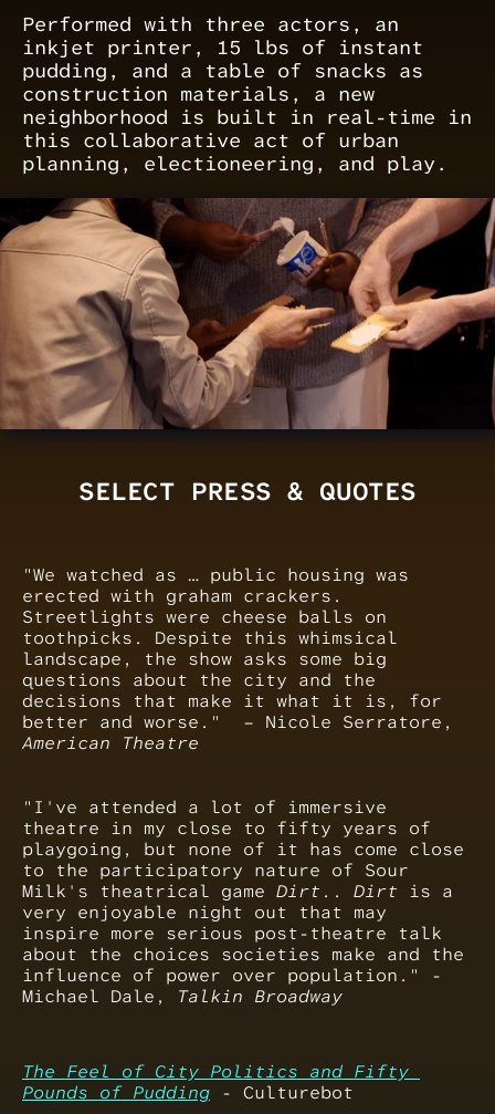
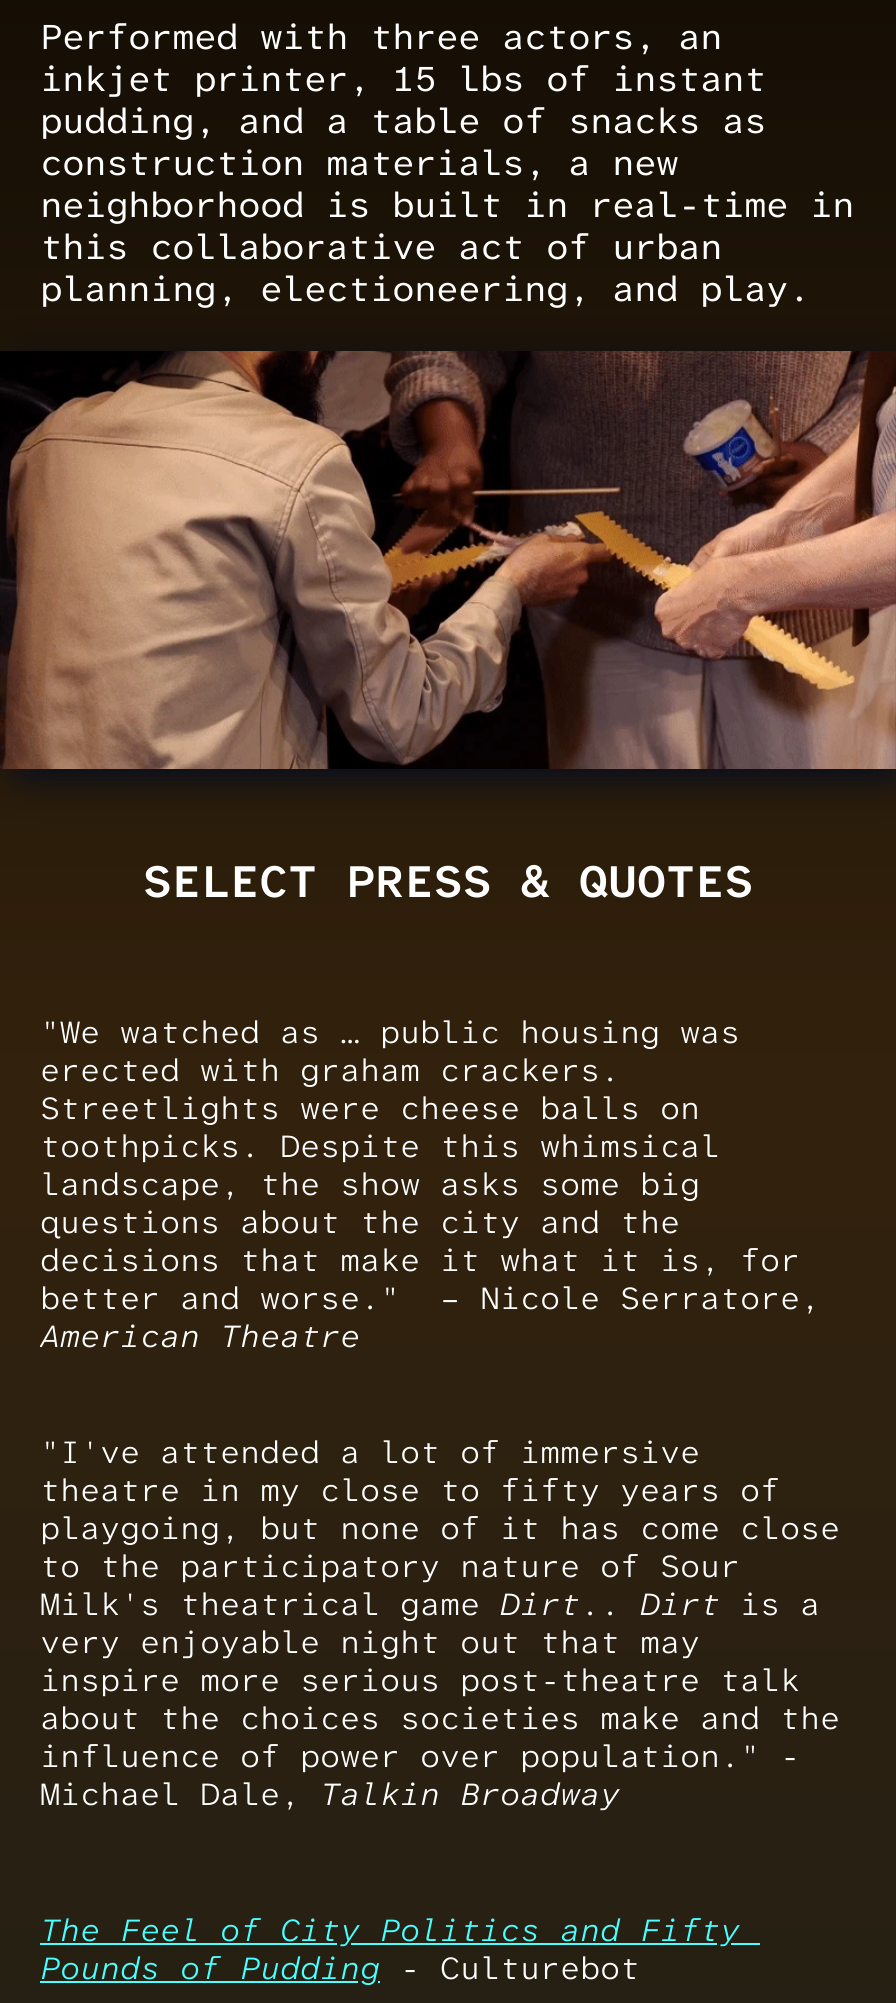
[3,197,492,430] [image] -> [6,349,890,771] [image]

